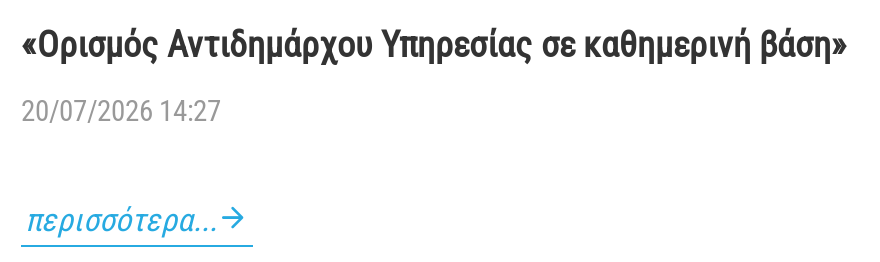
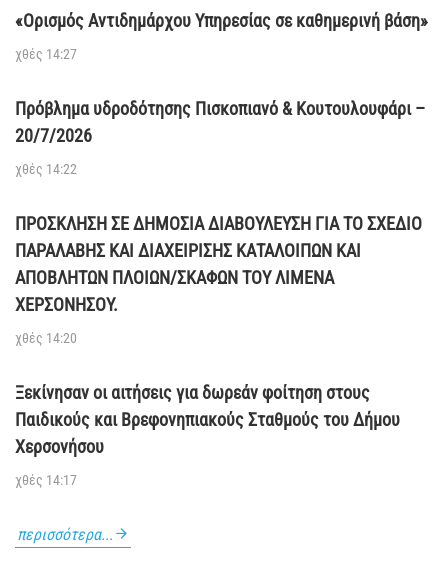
[21,95,221,129] 20/07/2026 14:27 -> [15,46,425,489] χθές 14:27 | Πρόβλημα υδροδότησης Πισκοπιανό & Κουτουλουφάρι – | 20/7/2026 | χθές 14:22 | ΠΡΟΣΚΛΗΣΗ ΣΕ ΔΗΜΟΣΙΑ ΔΙΑΒΟΥΛΕΥΣΗ ΓΙΑ TO ΣΧΕΔΙΟ | ΠΑΡΑΛΑΒΗΣ ΚΑΙ ΔΙΑΧΕΙΡΙΣΗΣ ΚΑΤΑΛΟΙΠΩΝ ΚΑΙ | ΑΠΟΒΛΗΤΩΝ ΠΛΟΙΩΝ/ΣΚΑΦΩΝ ΤΟΥ ΛΙΜΕΝΑ | ΧΕΡΣΟΝΗΣΟΥ. | χθές 14:20 | Ξεκίνησαν οι αιτήσεις για δωρεάν φοίτηση στους | Παιδικούς και Βρεφονηπιακούς Σταθμούς του Δήμου | Χερσονήσου | χθές 14:17

